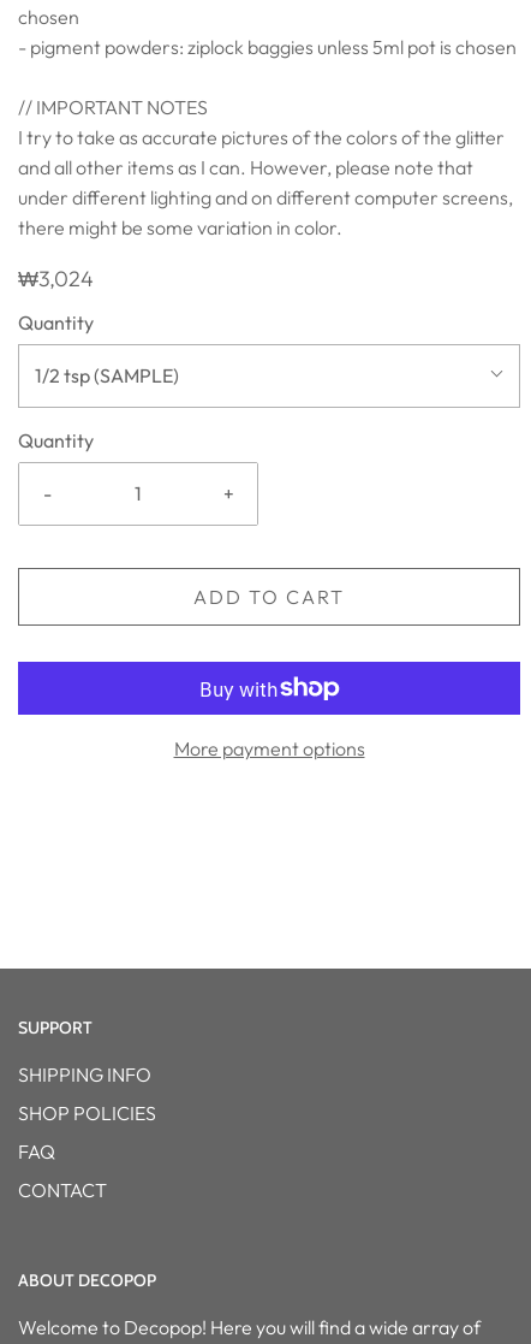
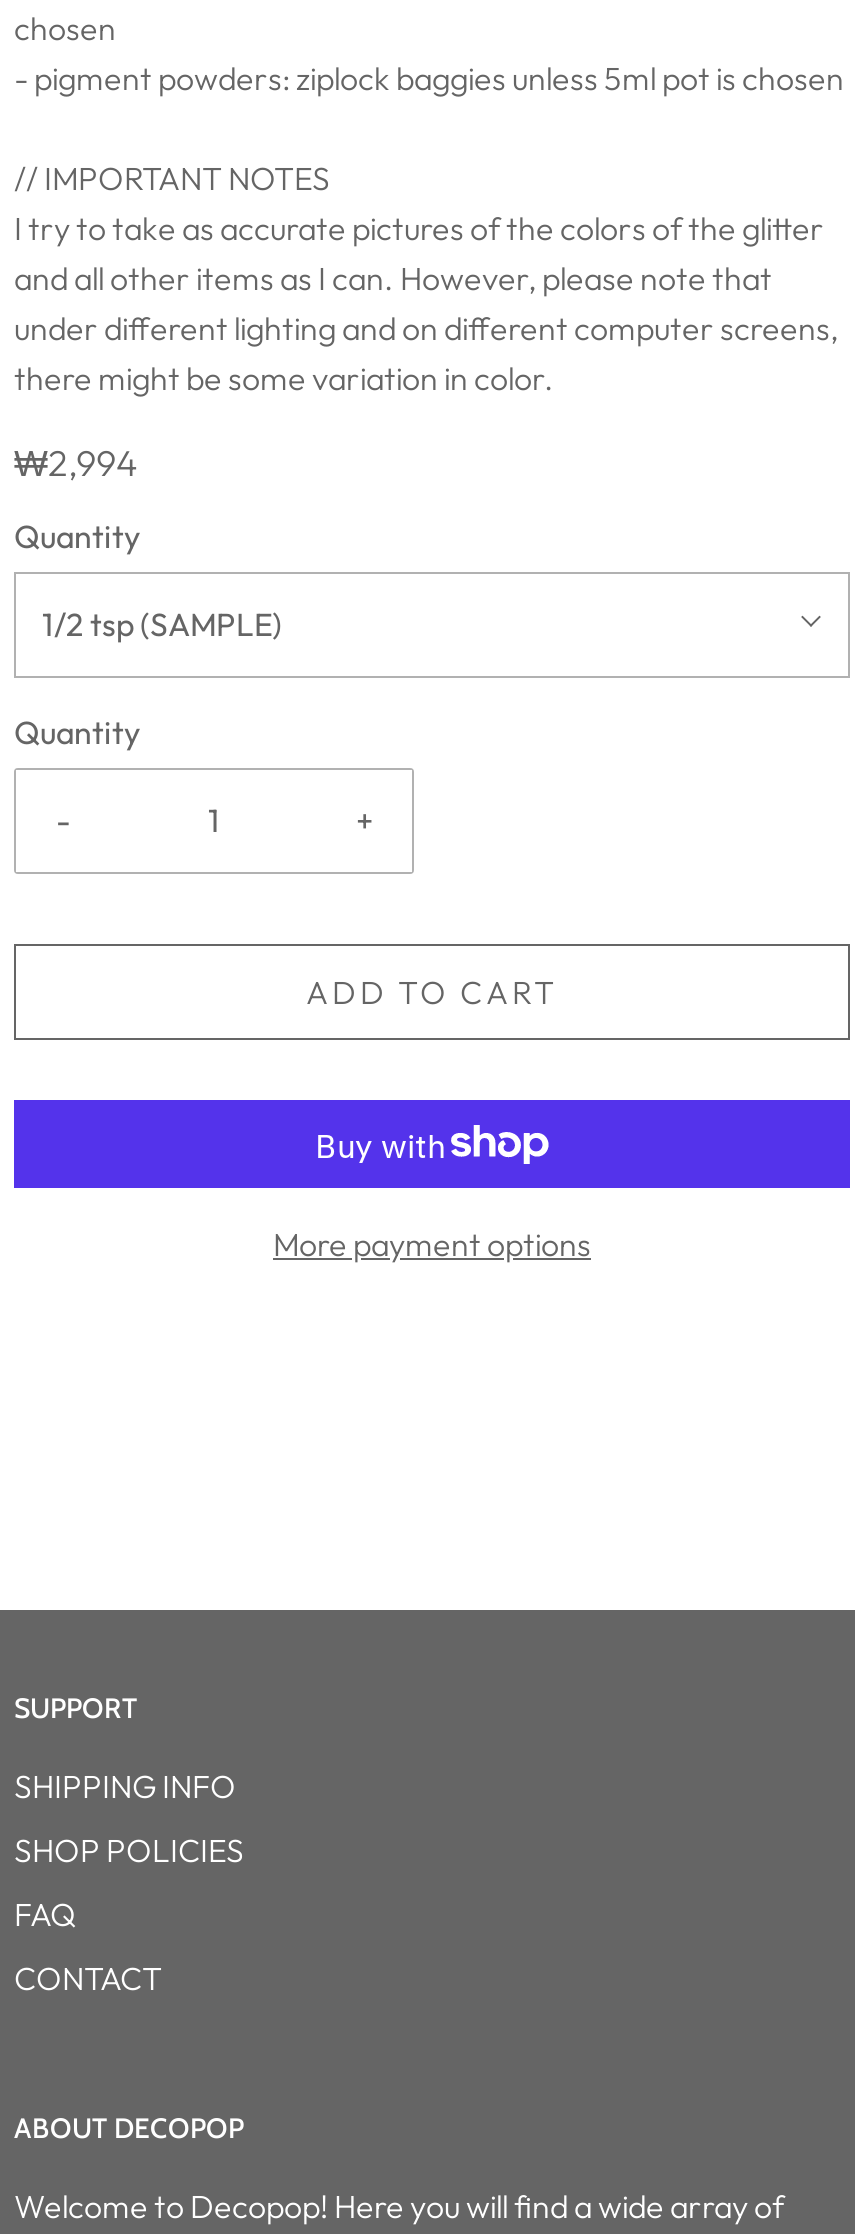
[18,265,94,292] ₩3,024 -> [14,440,138,486] ₩2,994

